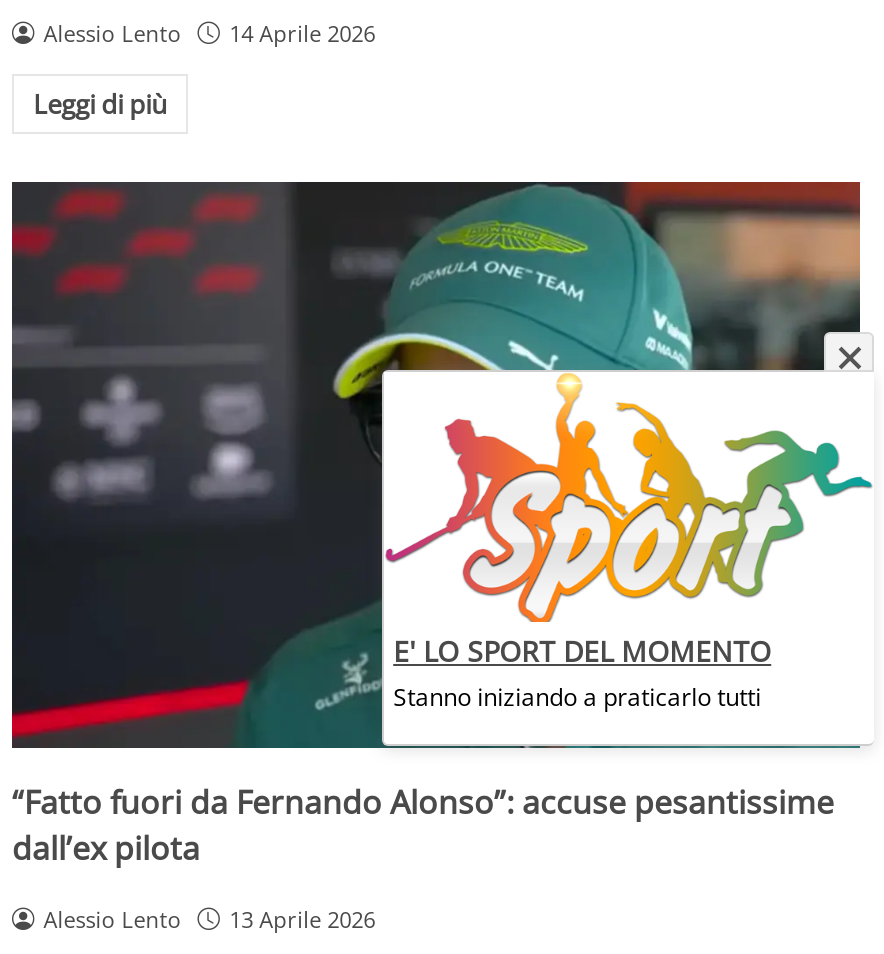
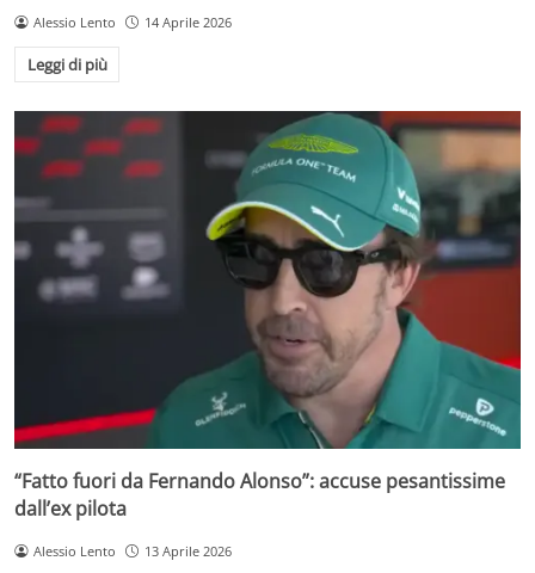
[380,330,874,748] [image] -> [235,201,528,449] [image]
[393,632,771,714] E' LO SPORT DEL MOMENTO | Stanno iniziando a praticarlo tutti -> none

